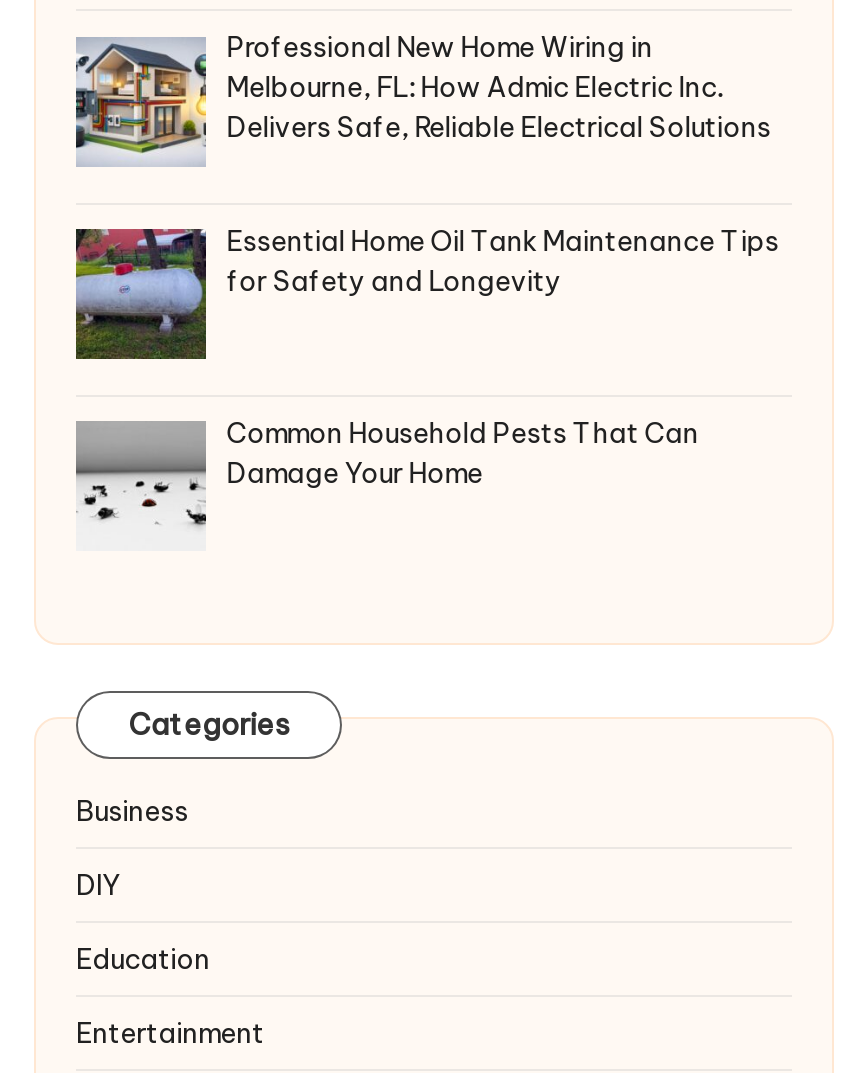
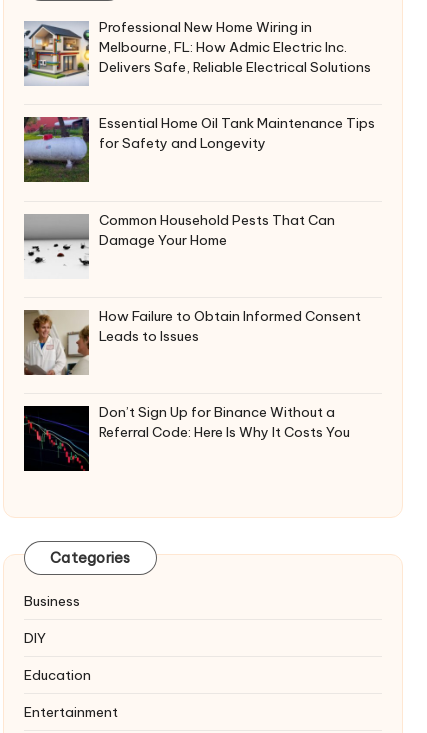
none -> [23,403,350,472] [image] | Don’t Sign Up for Binance Without a | Referral Code: Here Is Why It Costs You
none -> [24,307,361,376] [image] | How Failure to Obtain Informed Consent | Leads to Issues

